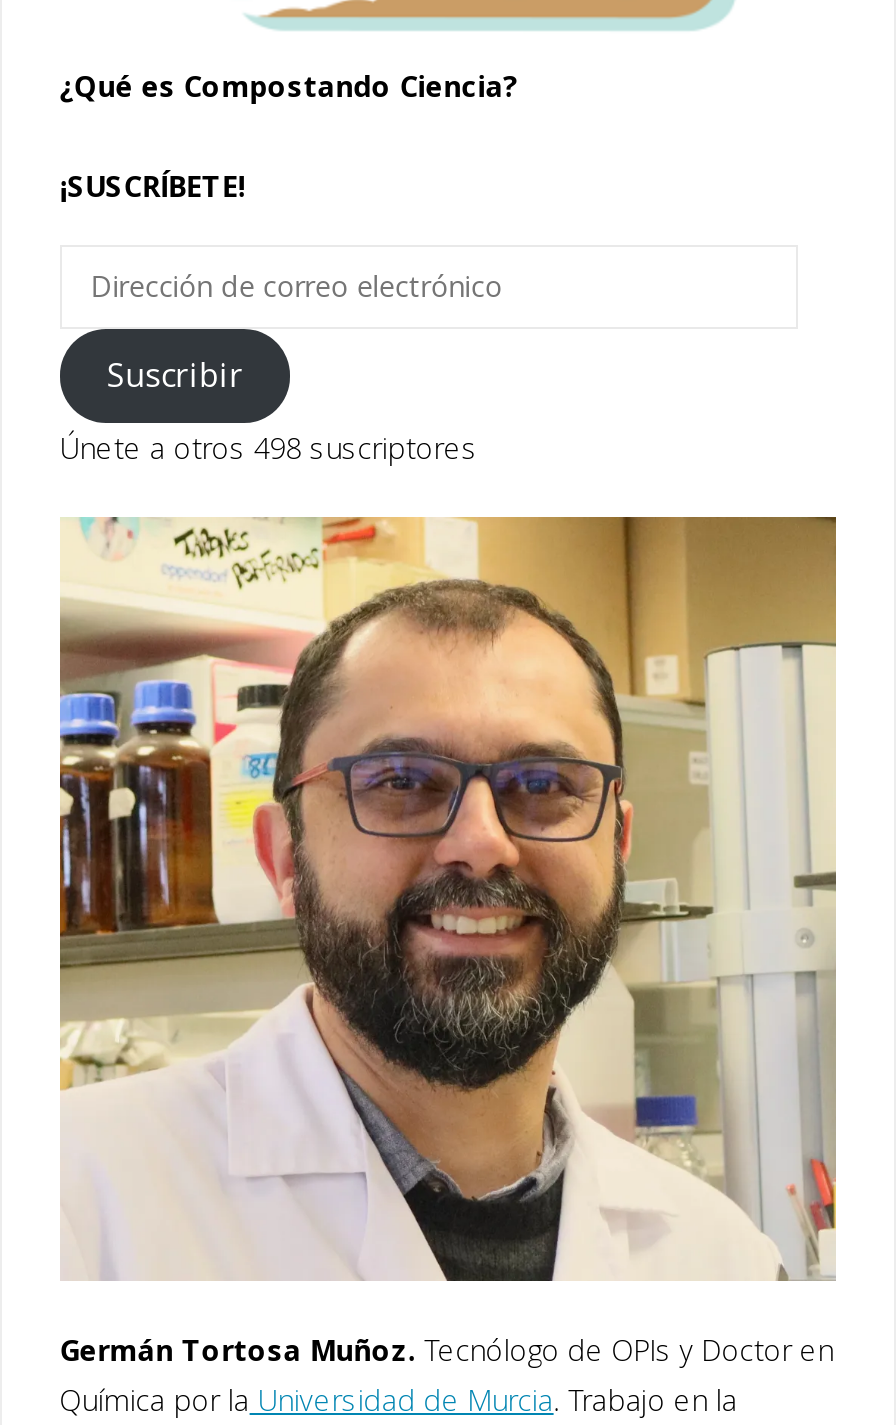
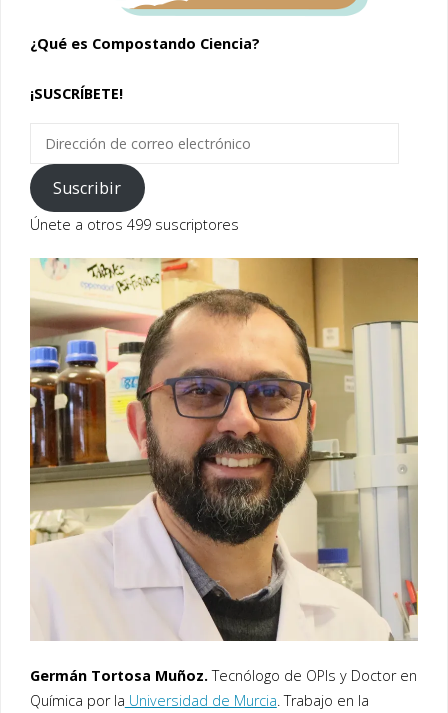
[60,429,478,467] Únete a otros 498 suscriptores -> [30,215,239,234] Únete a otros 499 suscriptores

